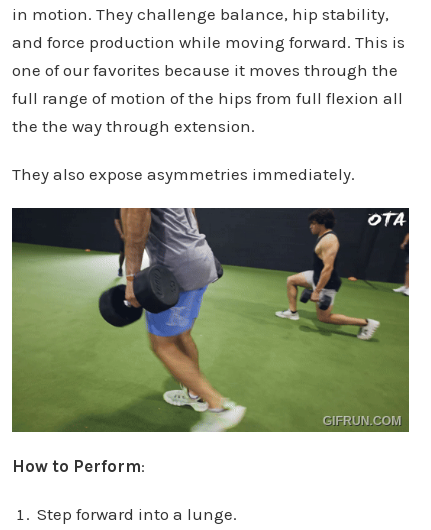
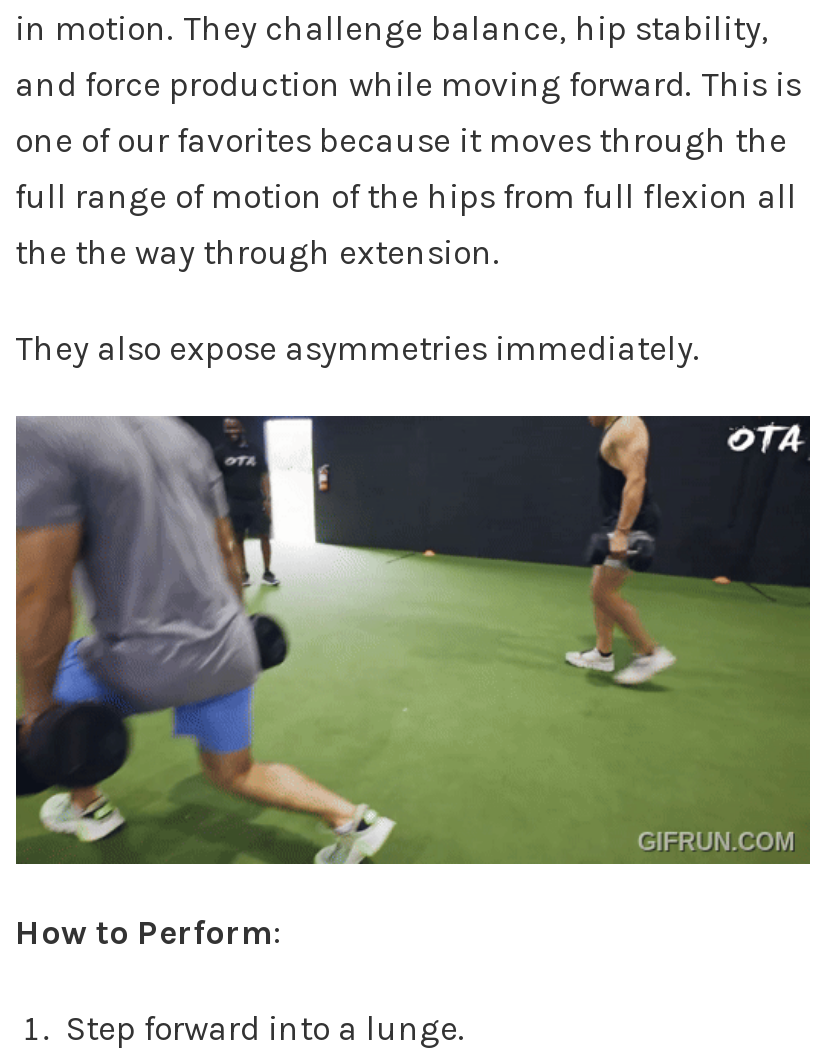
[11,207,410,432] [image] -> [14,414,812,864] [image]

